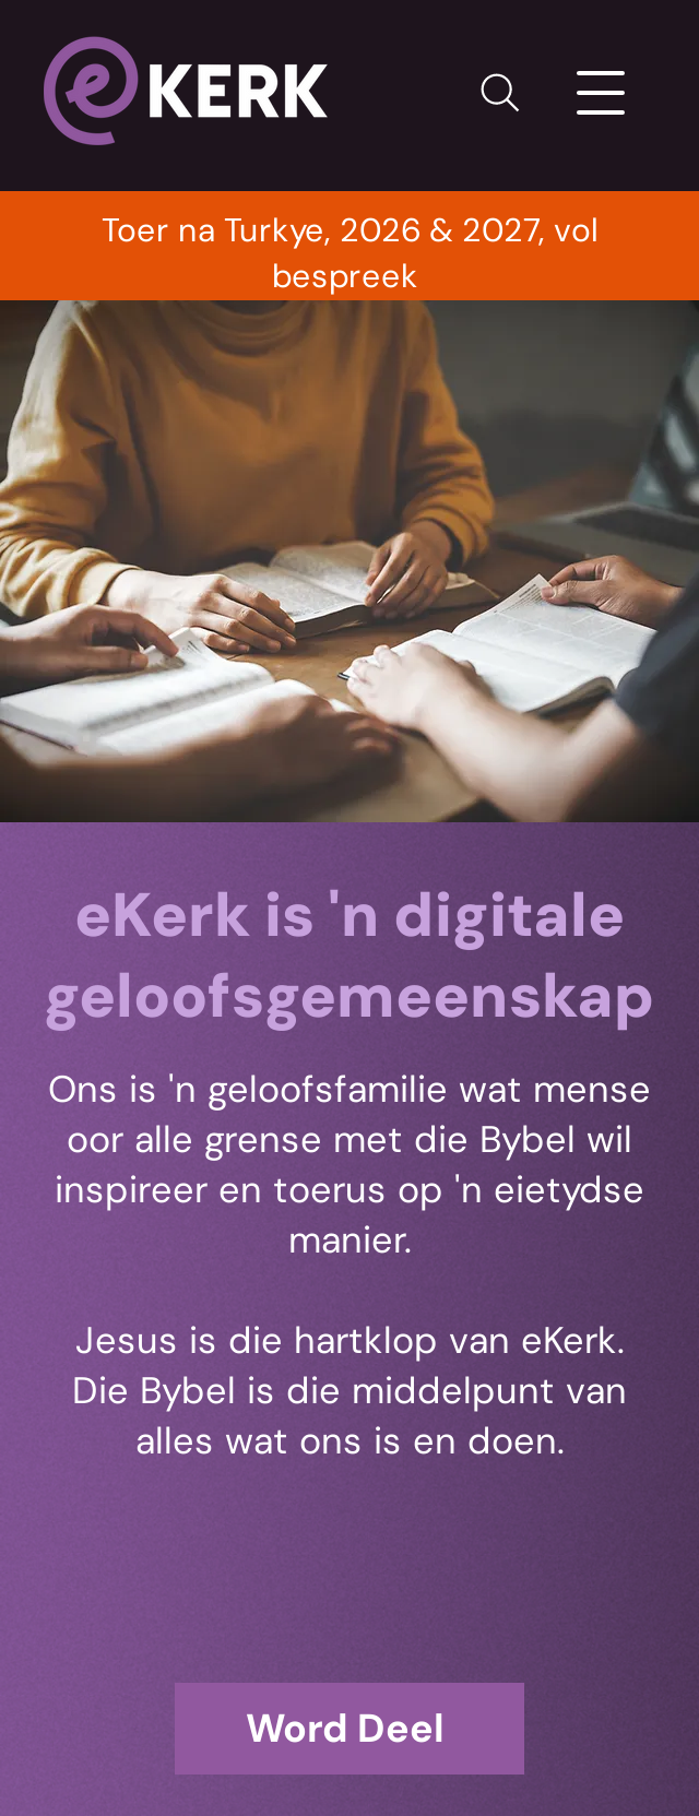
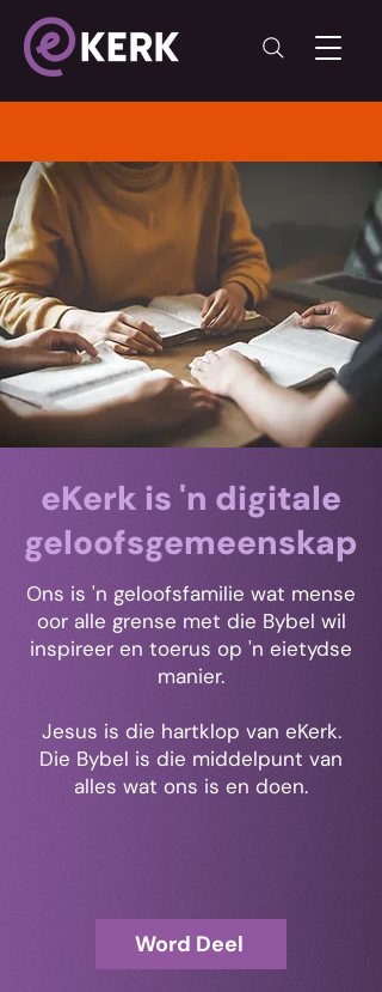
[102,209,597,298] Toer na Turkye, 2026 & 2027, vol | bespreek -> none

